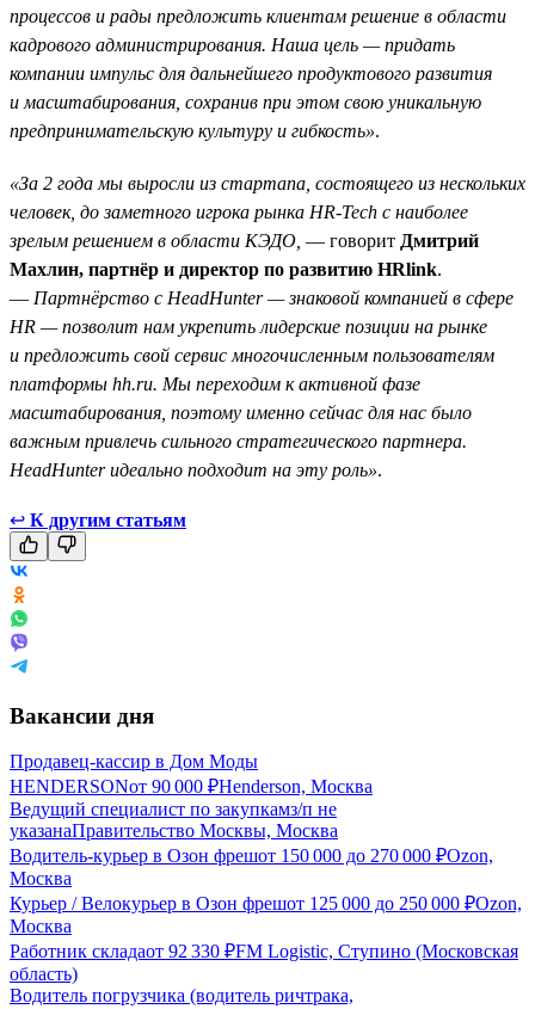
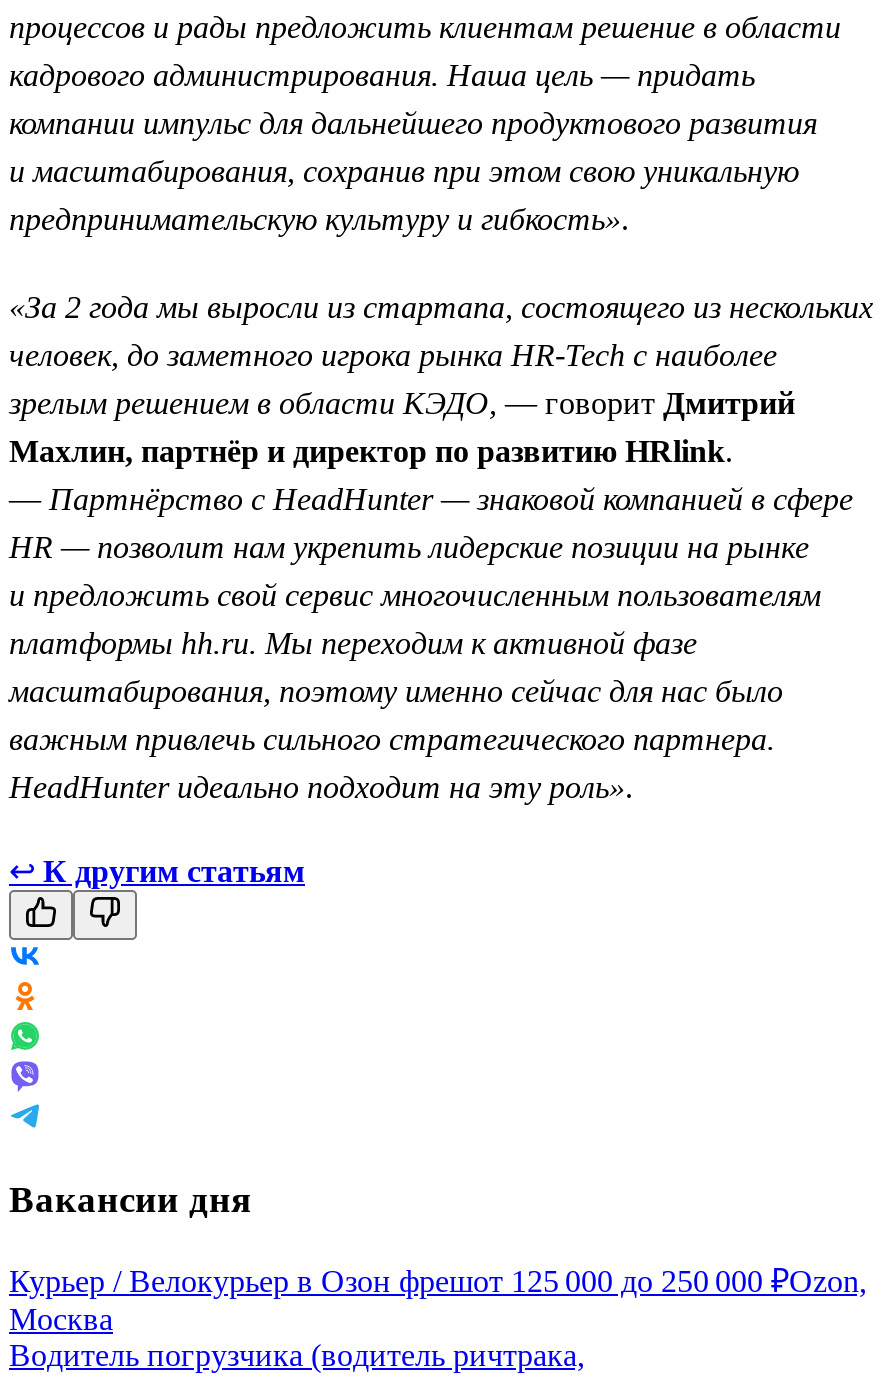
[10,751,493,889] Продавец-кассир в Дом Моды | HENDERSONот 90 000 ₽Henderson, Москва | Ведущий специалист по закупкамз/п не | указанаПравительство Москвы, Москва | Водитель-курьер в Озон фрешот 150 000 до 270 000 ₽Ozon, | Москва -> none
[10,941,518,984] Работник складаот 92 330 ₽FM Logistic, Ступино (Московская | область) -> none

